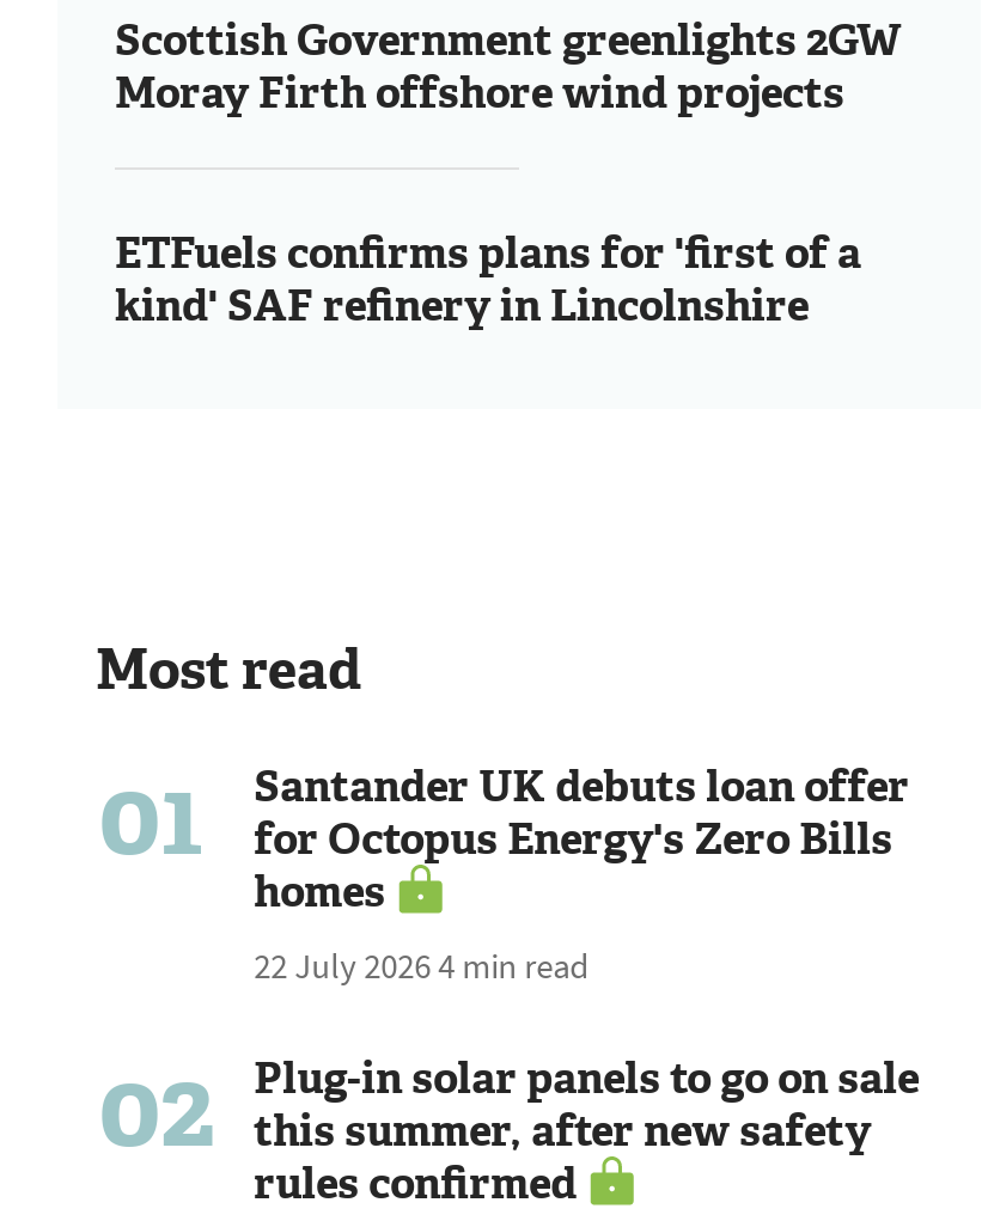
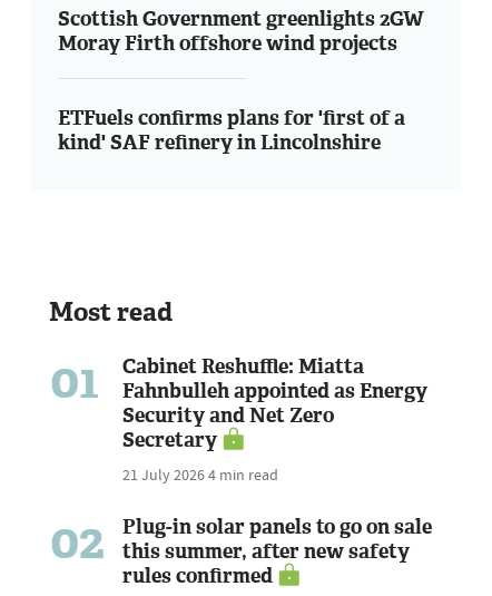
[254,757,909,987] Santander UK debuts loan offer | for Octopus Energy's Zero Bills | homes | 22 July 2026 4 min read -> [123,353,428,484] Cabinet Reshuffle: Miatta | Fahnbulleh appointed as Energy | Security and Net Zero | Secretary | 21 July 2026 4 min read

